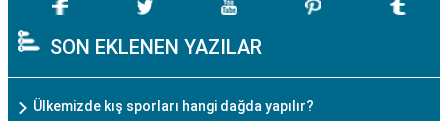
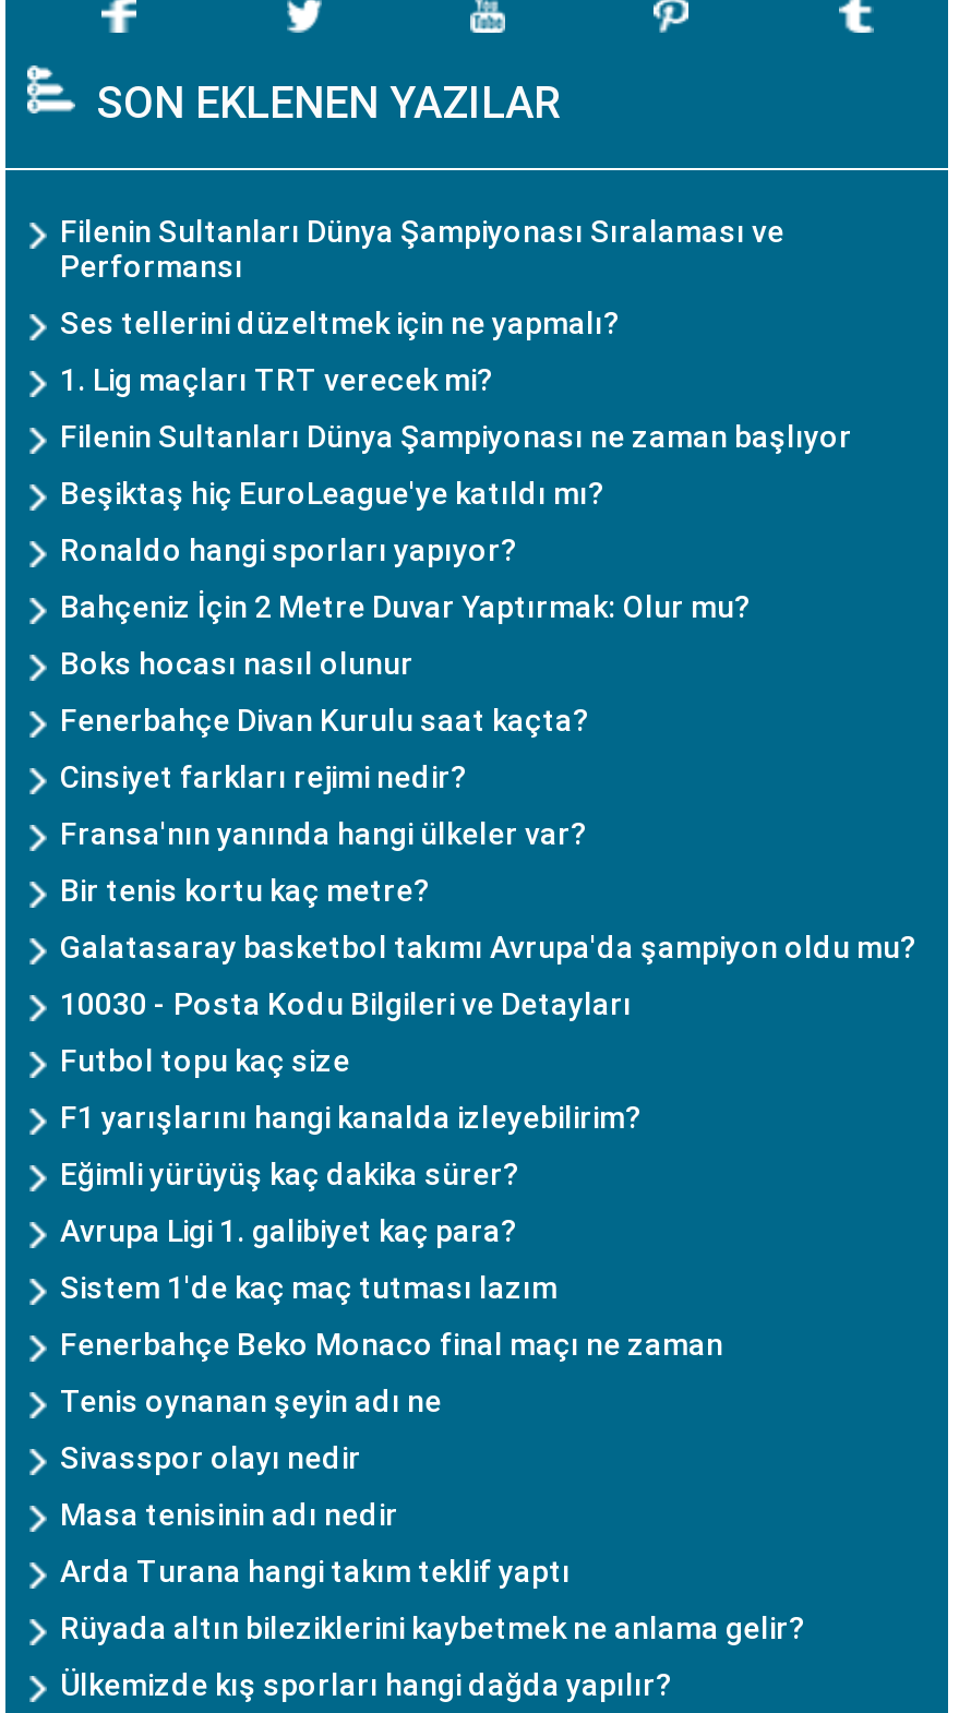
none -> [60,213,918,1644] Filenin Sultanları Dünya Şampiyonası Sıralaması ve | Performansı | Ses tellerini düzeltmek için ne yapmalı? | 1. Lig maçları TRT verecek mi? | Filenin Sultanları Dünya Şampiyonası ne zaman başlıyor | Beşiktaş hiç EuroLeague'ye katıldı mı? | Ronaldo hangi sporları yapıyor? | Bahçeniz İçin 2 Metre Duvar Yaptırmak: Olur mu? | Boks hocası nasıl olunur | Fenerbahçe Divan Kurulu saat kaçta? | Cinsiyet farkları rejimi nedir? | Fransa'nın yanında hangi ülkeler var? | Bir tenis kortu kaç metre? | Galatasaray basketbol takımı Avrupa'da şampiyon oldu mu? | 10030 - Posta Kodu Bilgileri ve Detayları | Futbol topu kaç size | F1 yarışlarını hangi kanalda izleyebilirim? | Eğimli yürüyüş kaç dakika sürer? | Avrupa Ligi 1. galibiyet kaç para? | Sistem 1'de kaç maç tutması lazım | Fenerbahçe Beko Monaco final maçı ne zaman | Tenis oynanan şeyin adı ne | Sivasspor olayı nedir | Masa tenisinin adı nedir | Arda Turana hangi takım teklif yaptı | Rüyada altın bileziklerini kaybetmek ne anlama gelir?

